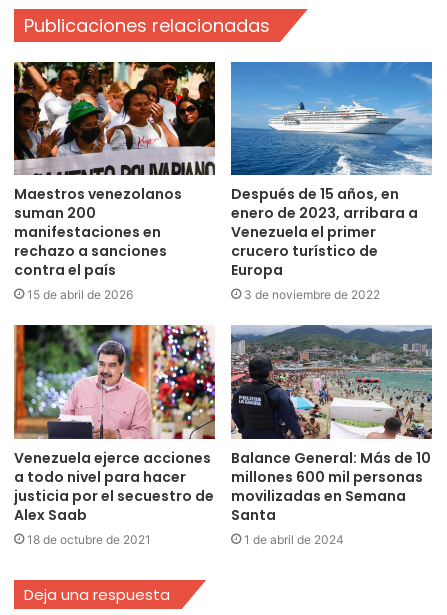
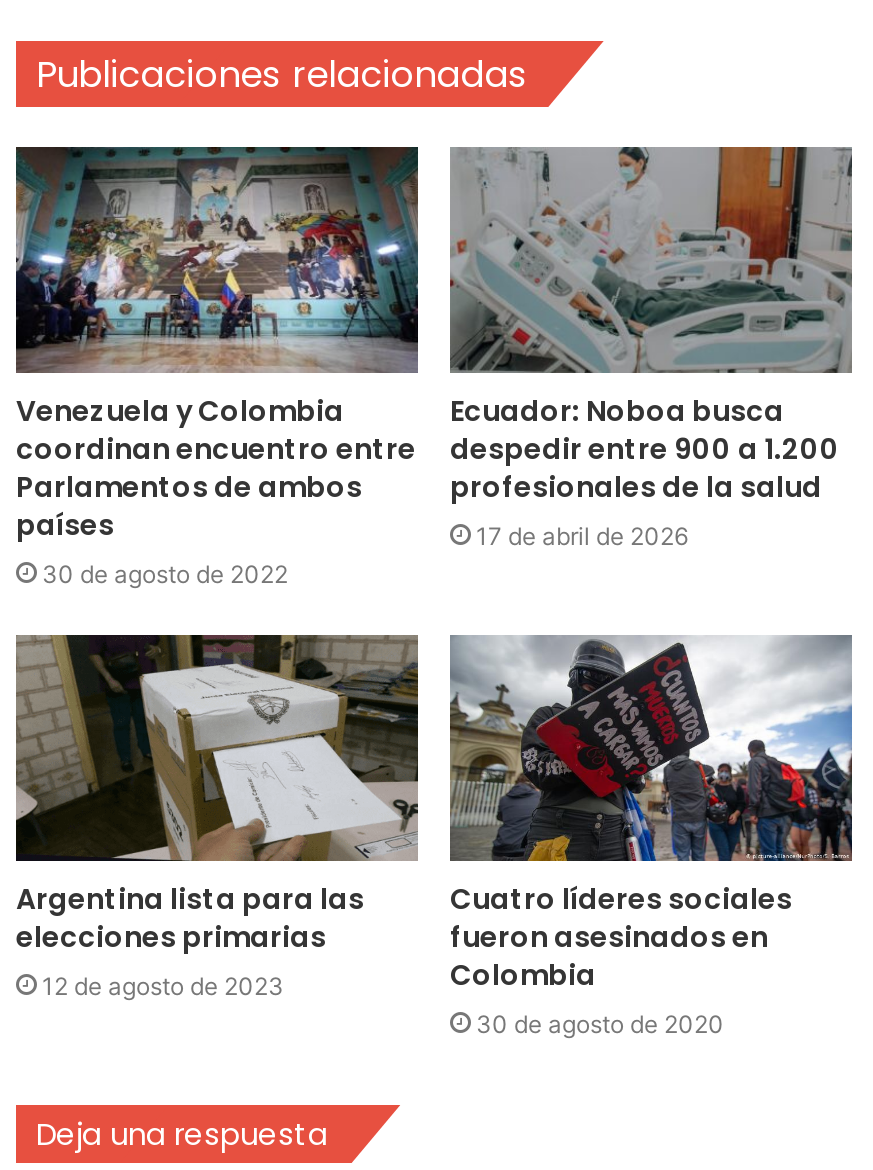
[13,61,215,302] [image] | Maestros venezolanos | suman 200 | manifestaciones en | rechazo a sanciones | contra el país | 15 de abril de 2026 -> [16,145,420,589] [image] | Venezuela y Colombia | coordinan encuentro entre | Parlamentos de ambos | países | 30 de agosto de 2022
[231,61,433,302] [image] | Después de 15 años, en | enero de 2023, arribara a | Venezuela el primer | crucero turístico de | Europa | 3 de noviembre de 2022 -> [450,145,854,551] [image] | Ecuador: Noboa busca | despedir entre 900 a 1.200 | profesionales de la salud | 17 de abril de 2026
[14,324,216,547] [image] | Venezuela ejerce acciones | a todo nivel para hacer | justicia por el secuestro de | Alex Saab | 18 de octubre de 2021 -> [14,633,420,1002] [image] | Argentina lista para las | elecciones primarias | 12 de agosto de 2023
[231,324,433,547] [image] | Balance General: Más de 10 | millones 600 mil personas | movilizadas en Semana | Santa | 1 de abril de 2024 -> [450,633,852,1040] [image] | Cuatro líderes sociales | fueron asesinados en | Colombia | 30 de agosto de 2020

